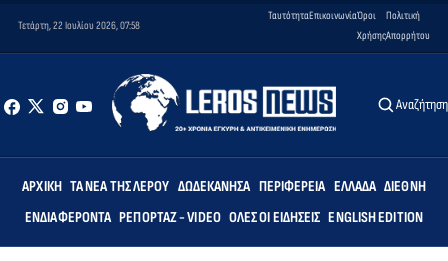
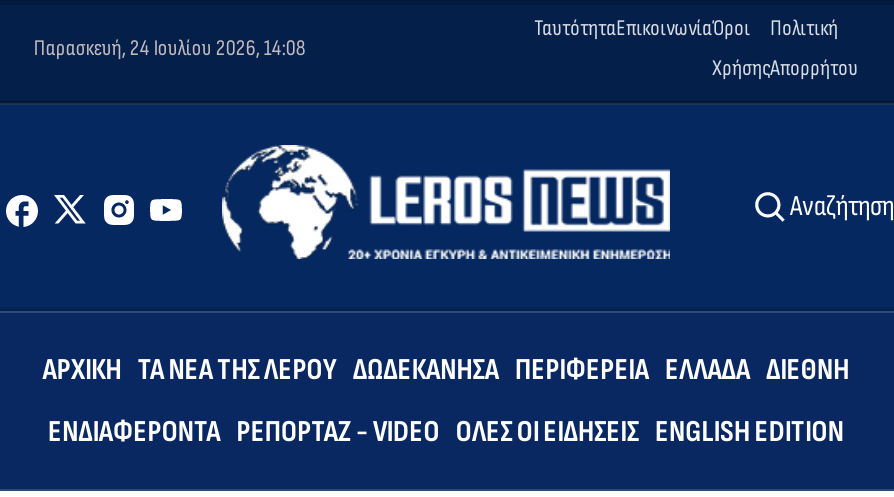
[18,19,140,32] Τετάρτη, 22 Ιουλίου 2026, 07:58 -> [34,35,306,61] Παρασκευή, 24 Ιουλίου 2026, 14:08

